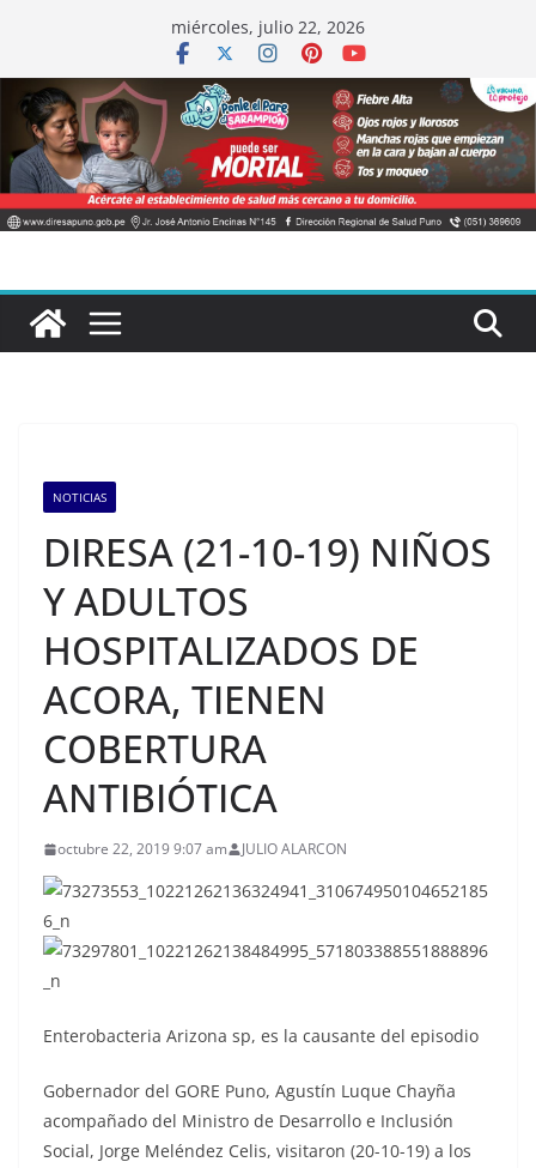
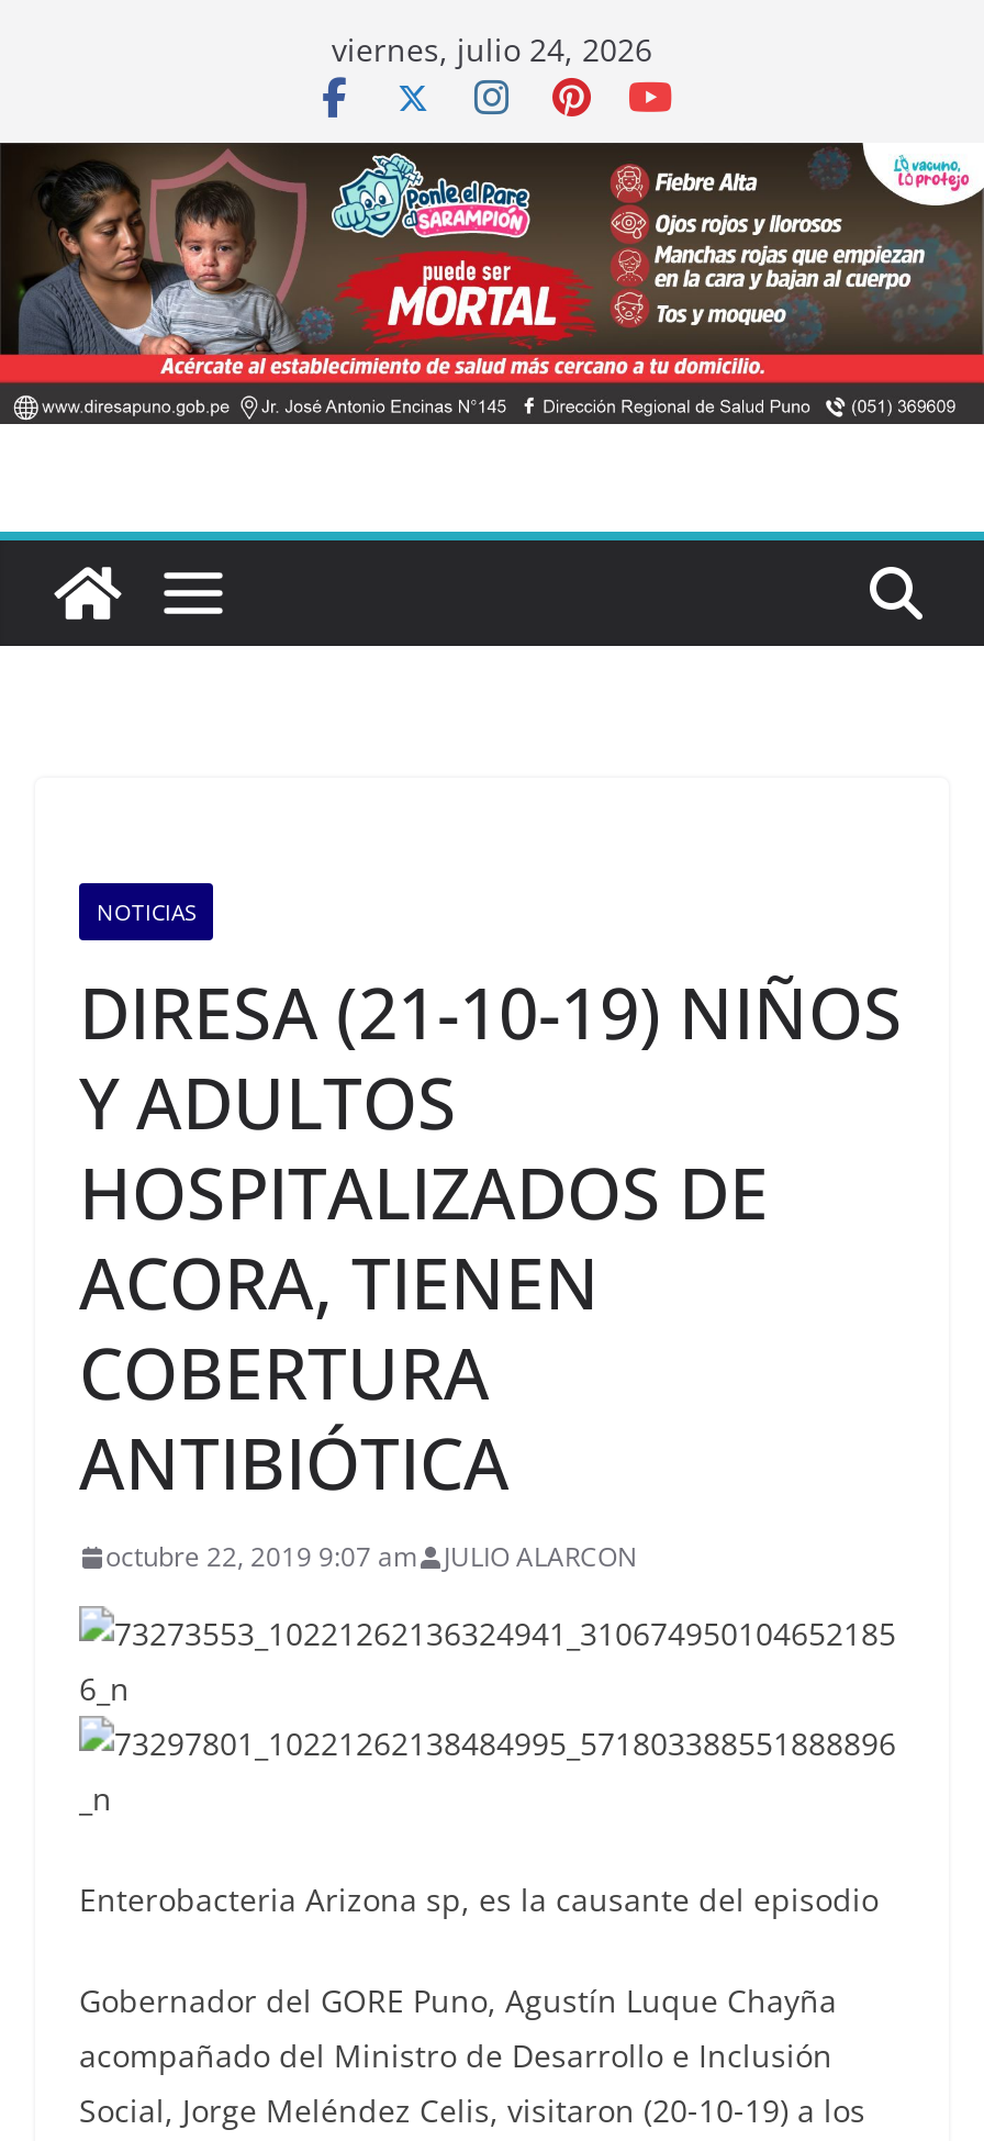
[171,16,365,38] miércoles, julio 22, 2026 -> [332,29,652,70] viernes, julio 24, 2026

